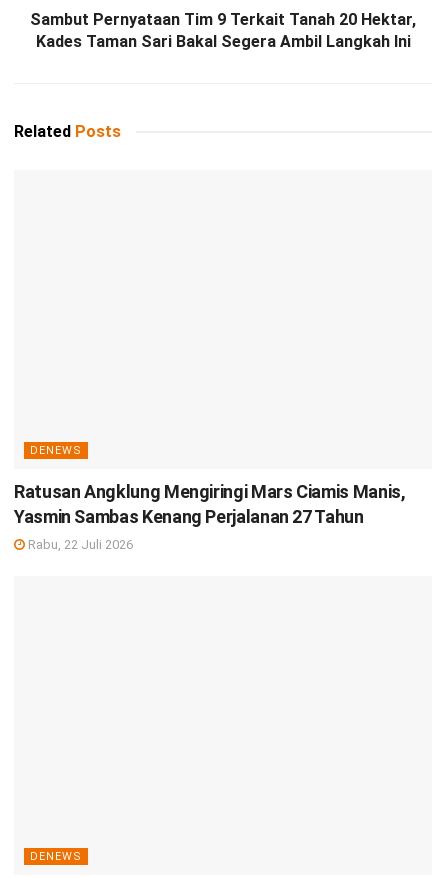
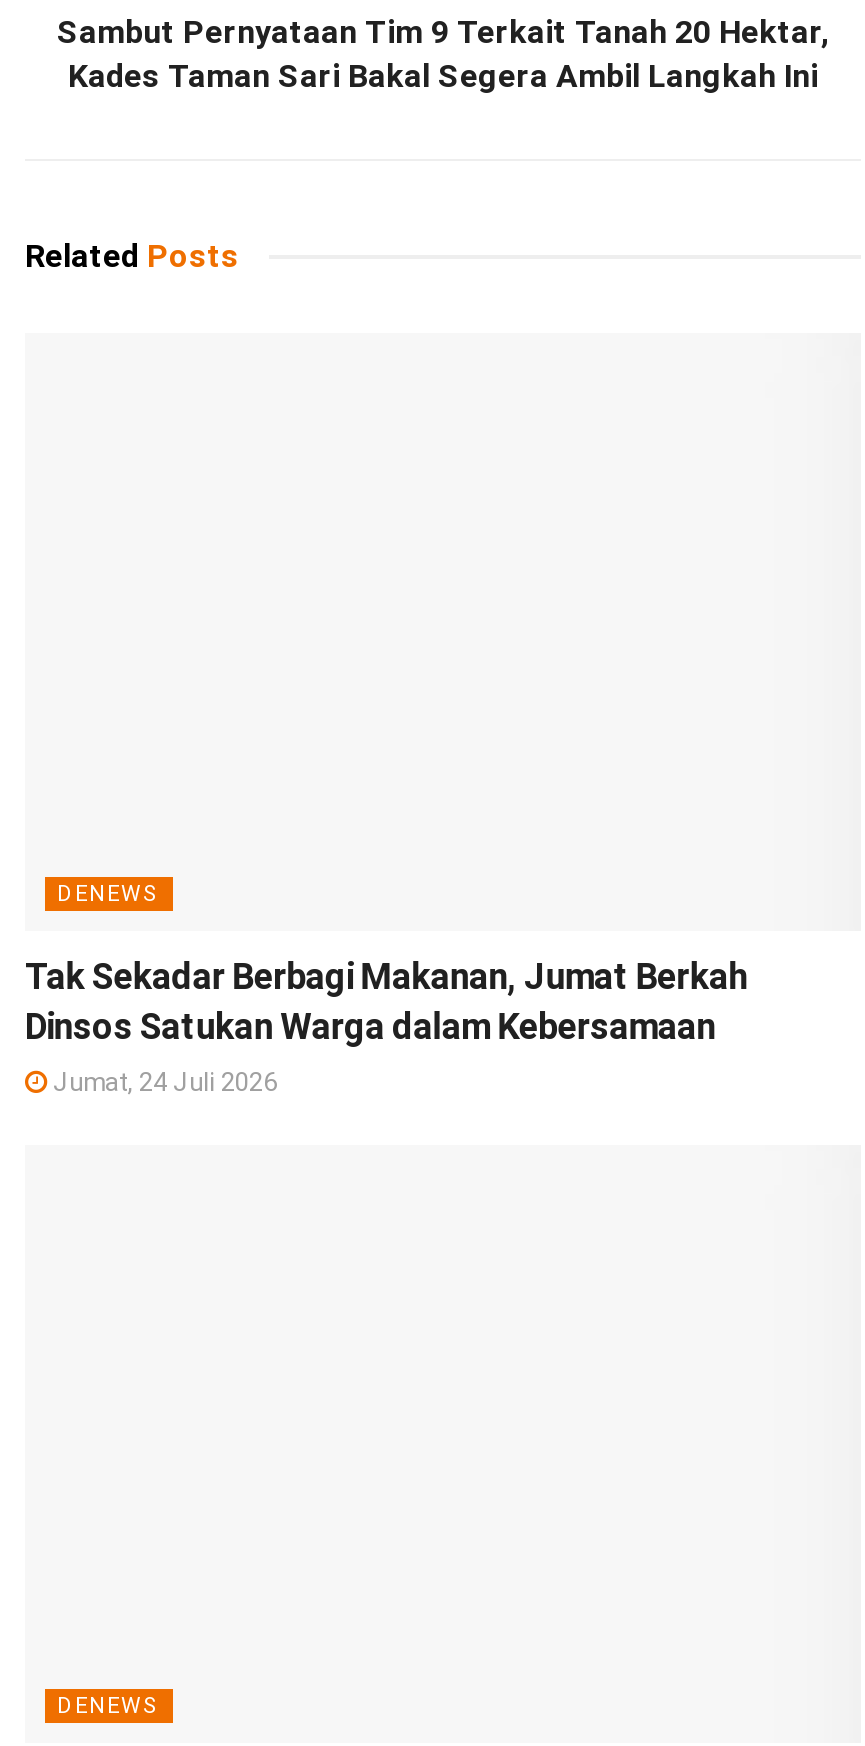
[14,481,405,527] Ratusan Angklung Mengiringi Mars Ciamis Manis, | Yasmin Sambas Kenang Perjalanan 27 Tahun -> [25,955,747,1047] Tak Sekadar Berbagi Makanan, Jumat Berkah | Dinsos Satukan Warga dalam Kebersamaan
[25,537,133,552] Rabu, 22 Juli 2026 -> [47,1067,277,1097] Jumat, 24 Juli 2026

